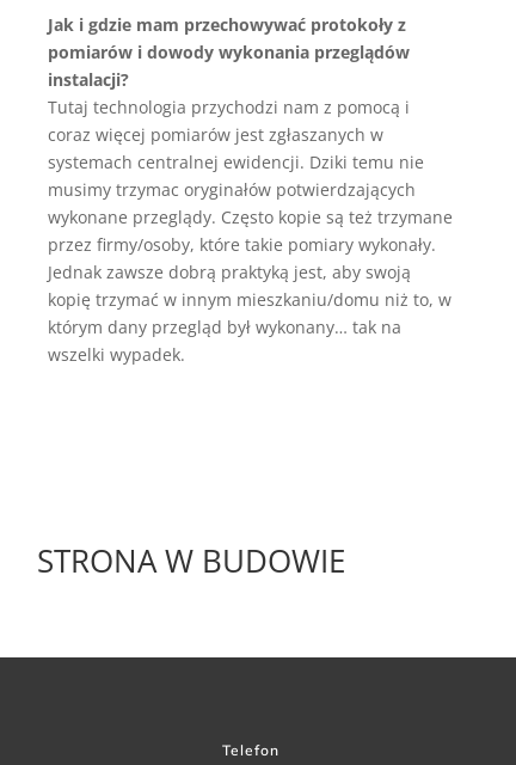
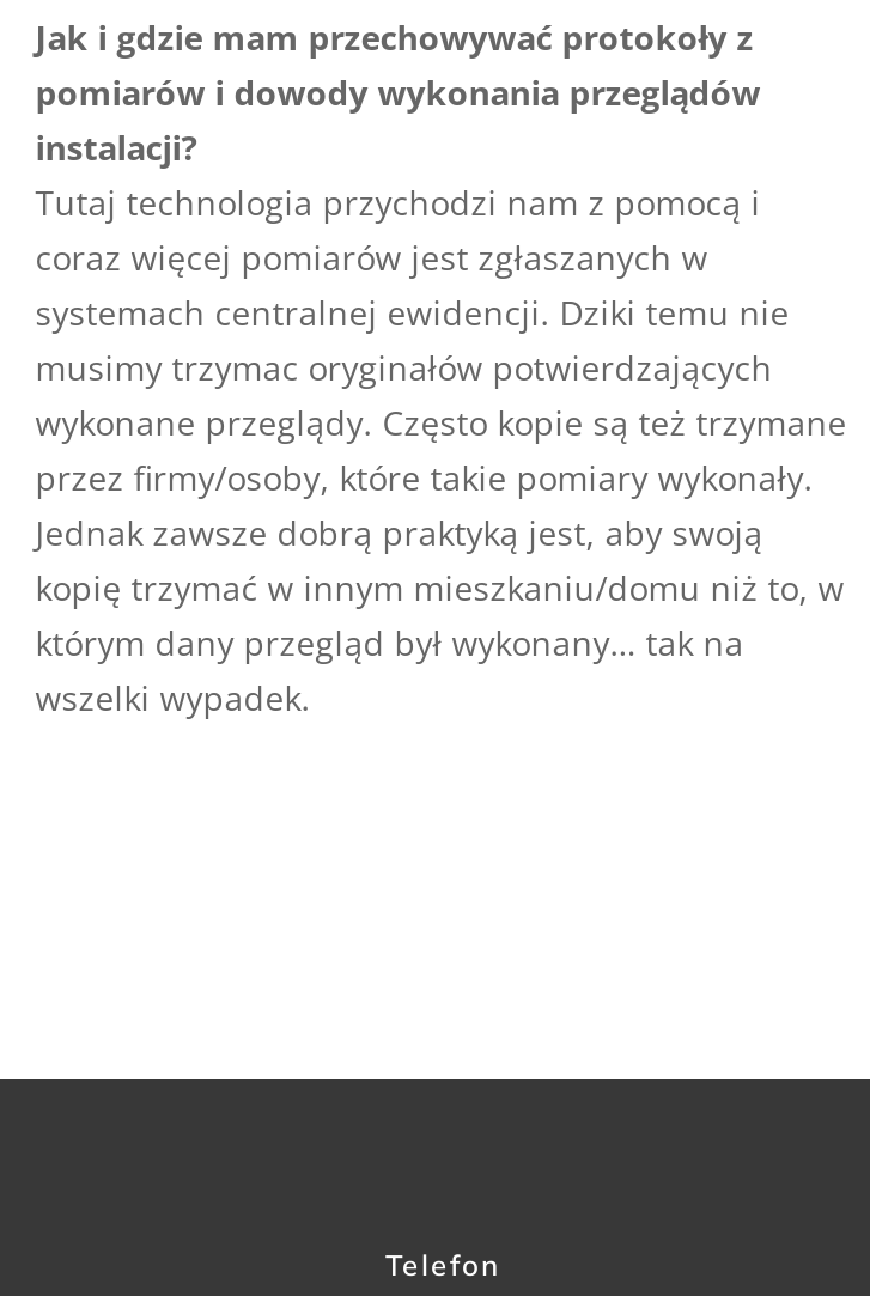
[37,539,345,582] STRONA W BUDOWIE -> none

